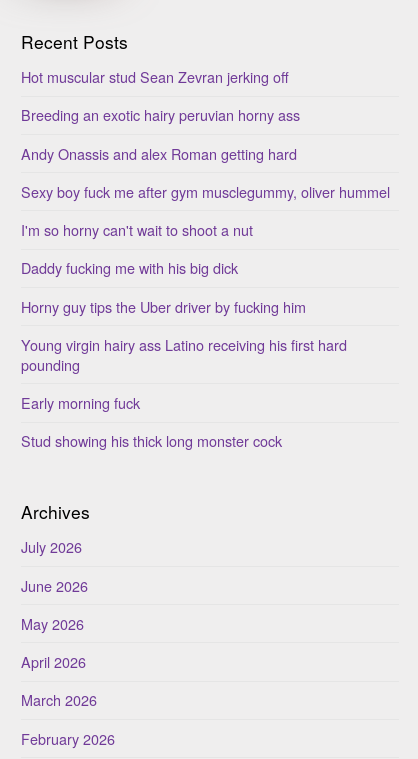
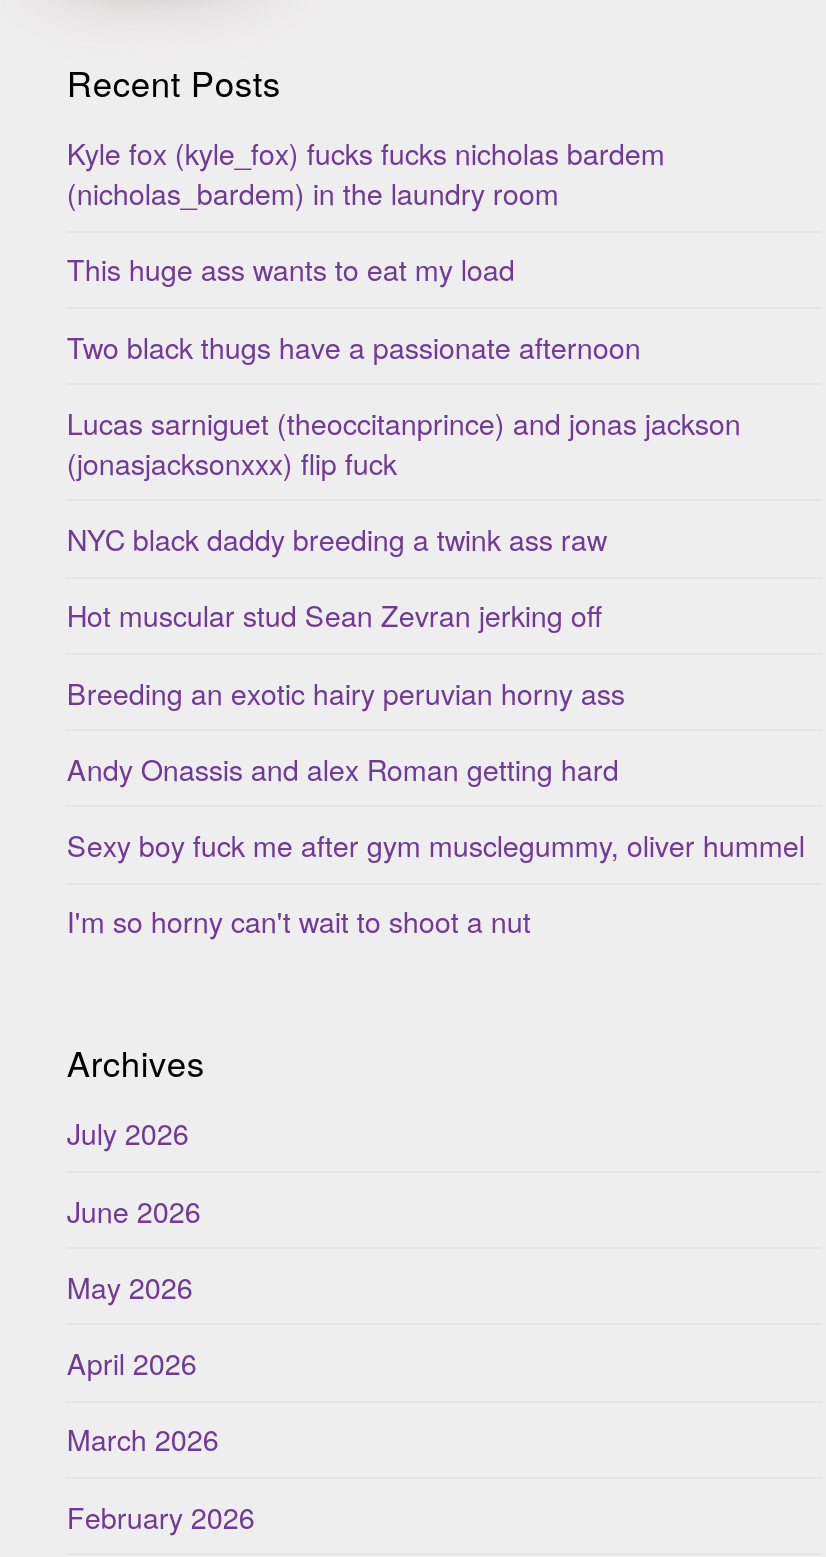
none -> [67,131,741,559] Kyle fox (kyle_fox) fucks fucks nicholas bardem | (nicholas_bardem) in the laundry room | This huge ass wants to eat my load | Two black thugs have a passionate afternoon | Lucas sarniguet (theoccitanprince) and jonas jackson | (jonasjacksonxxx) flip fuck | NYC black daddy breeding a twink ass raw
moved [21,66,390,240] -> [67,594,805,942]: Hot muscular stud Sean Zevran jerking off | Breeding an exotic hairy peruvian horny ass | Andy Onassis and alex Roman getting hard | Sexy boy fuck me after gym musclegummy, oliver hummel | I'm so horny can't wait to shoot a nut
[21,257,347,451] Daddy fucking me with his big dick | Horny guy tips the Uber driver by fucking him | Young virgin hairy ass Latino receiving his first hard | pounding | Early morning fuck | Stud showing his thick long monster cock -> none

